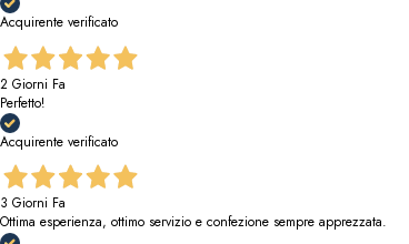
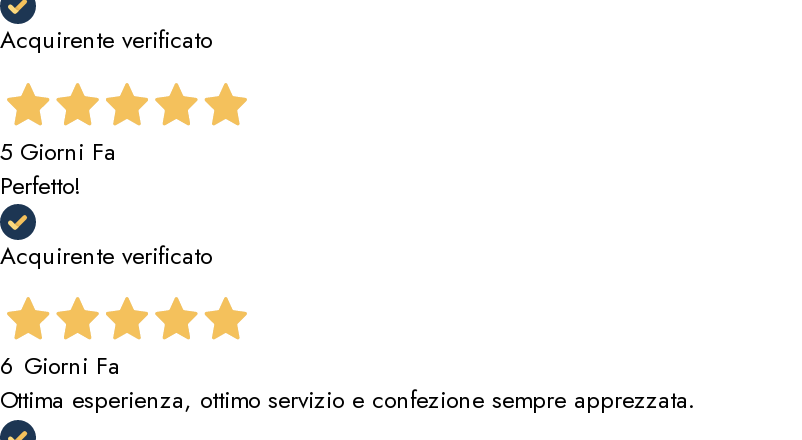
[0,74,66,94] 2 Giorni Fa -> [0,133,116,169] 5 Giorni Fa
[0,193,66,213] 3 Giorni Fa -> [0,349,120,385] 6 Giorni Fa

